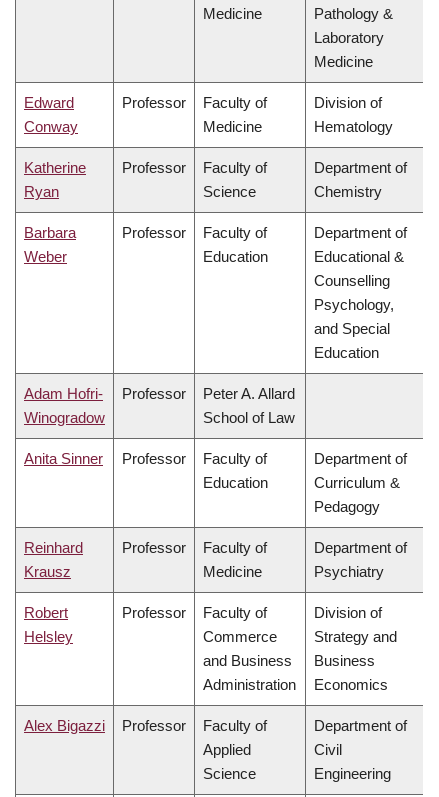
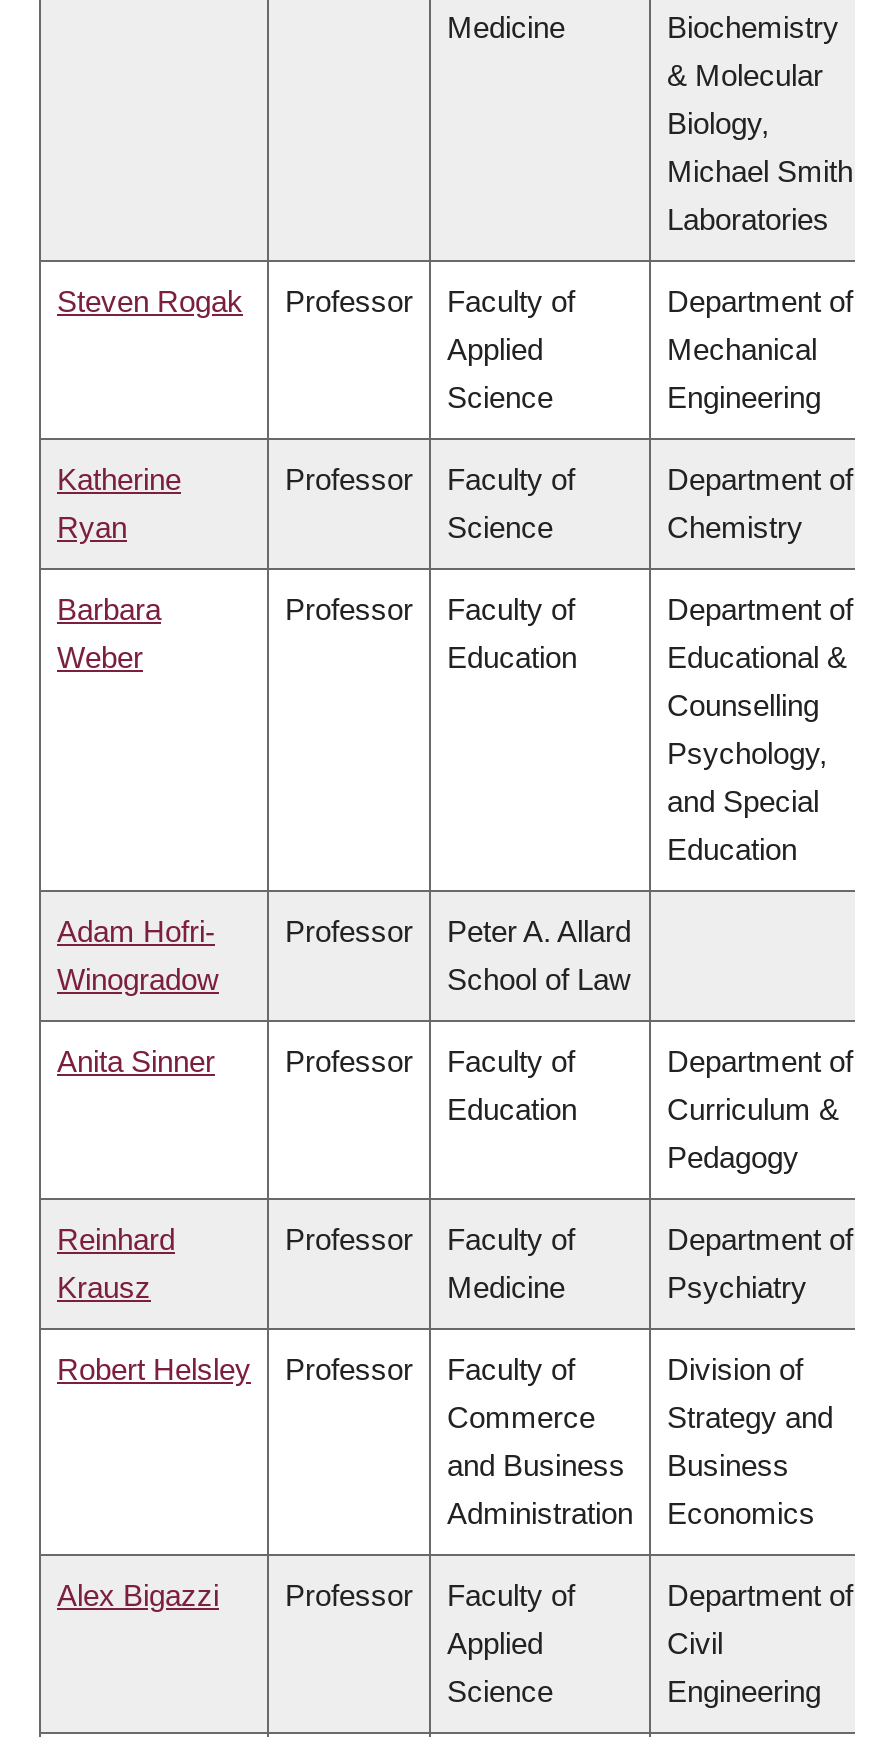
[314,5,393,70] Pathology & | Laboratory | Medicine -> [667,10,853,236] Biochemistry | & Molecular | Biology, | Michael Smith | Laboratories
[24,94,78,135] Edward | Conway -> [57,284,243,318] Steven Rogak
[314,94,393,135] Division of | Hematology -> [667,284,853,414] Department of | Mechanical | Engineering
[203,118,262,135] Medicine -> [447,332,553,414] Applied | Science

